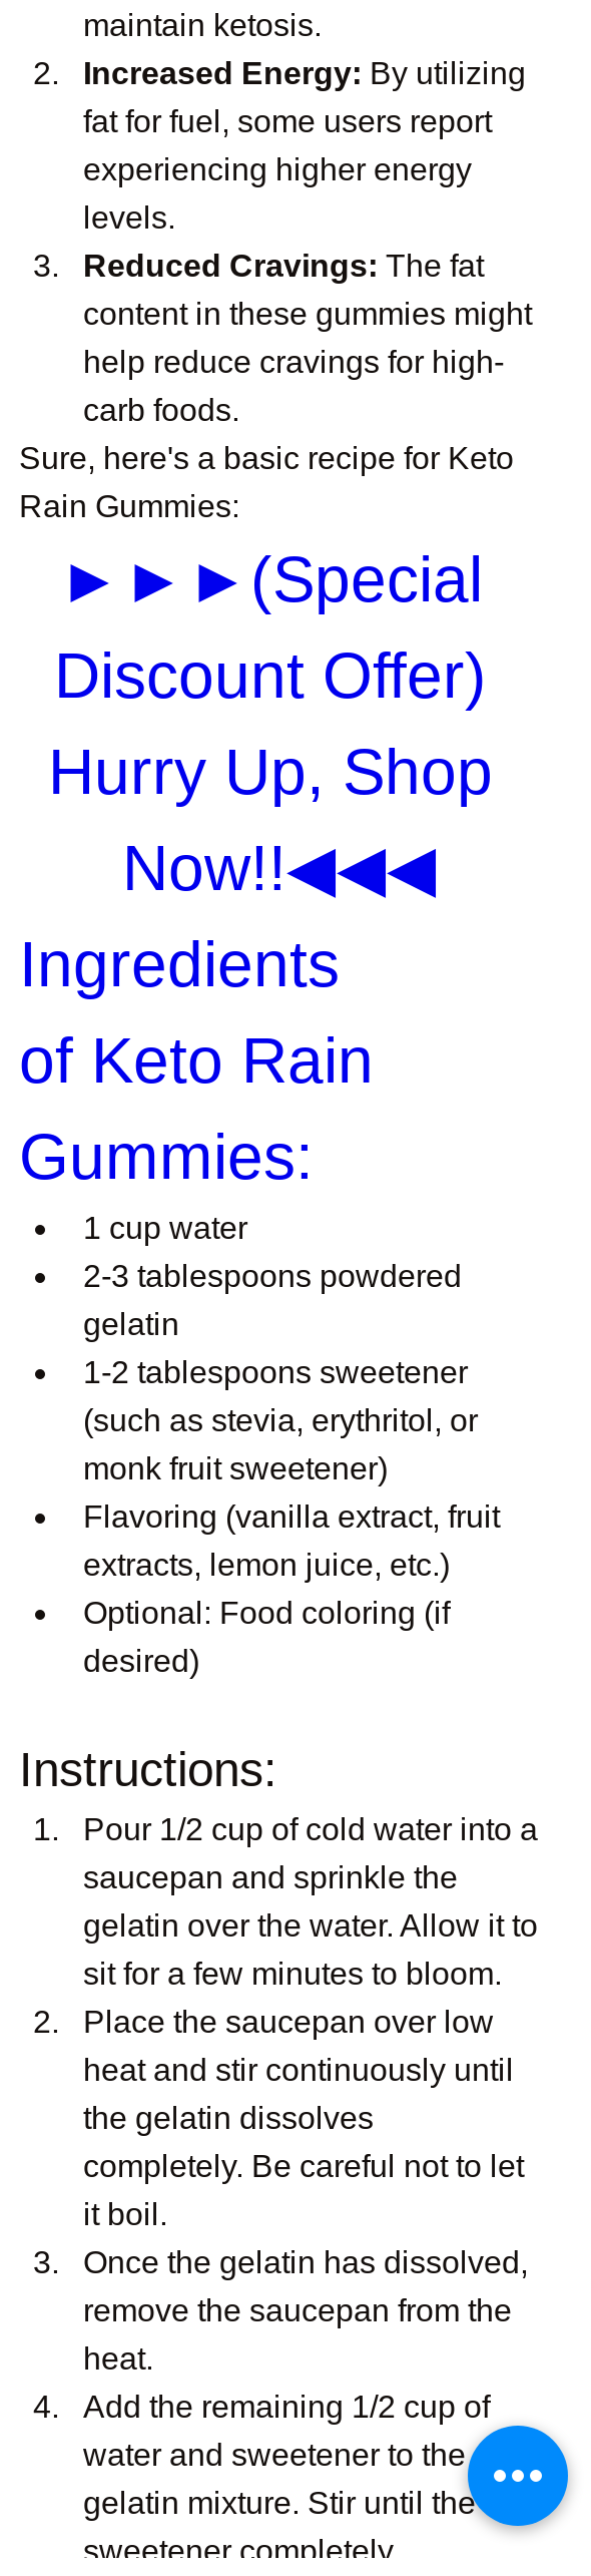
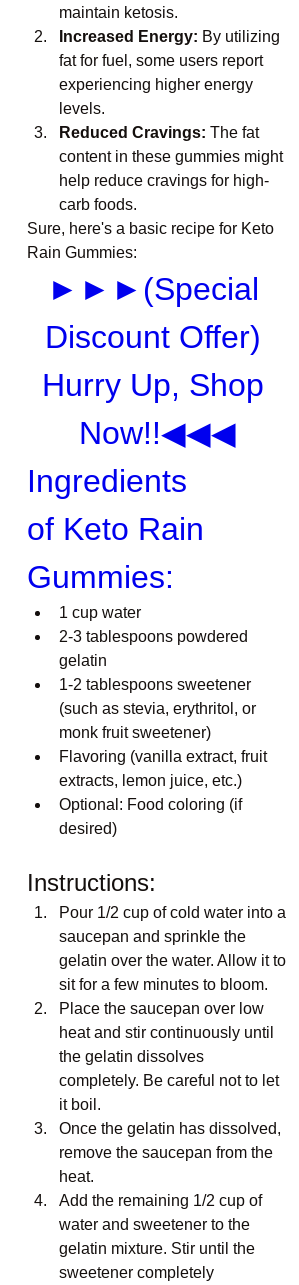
[464,2422,572,2534] [image] -> none

